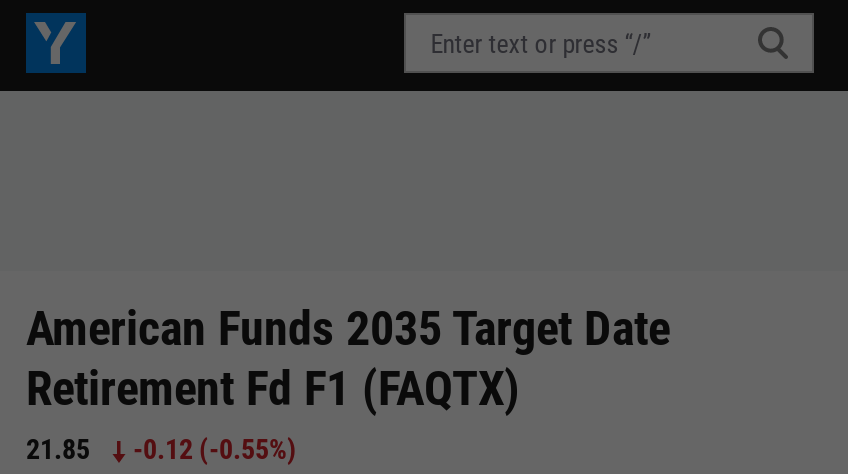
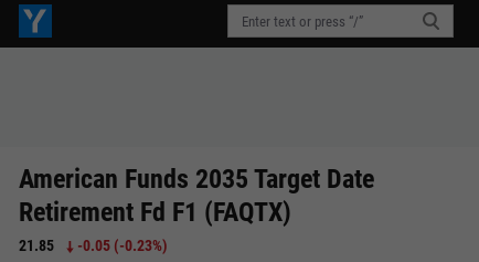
[26,433,297,465] 21.85 -0.12 (-0.55%) -> [19,237,168,254] 21.85 -0.05 (-0.23%)

